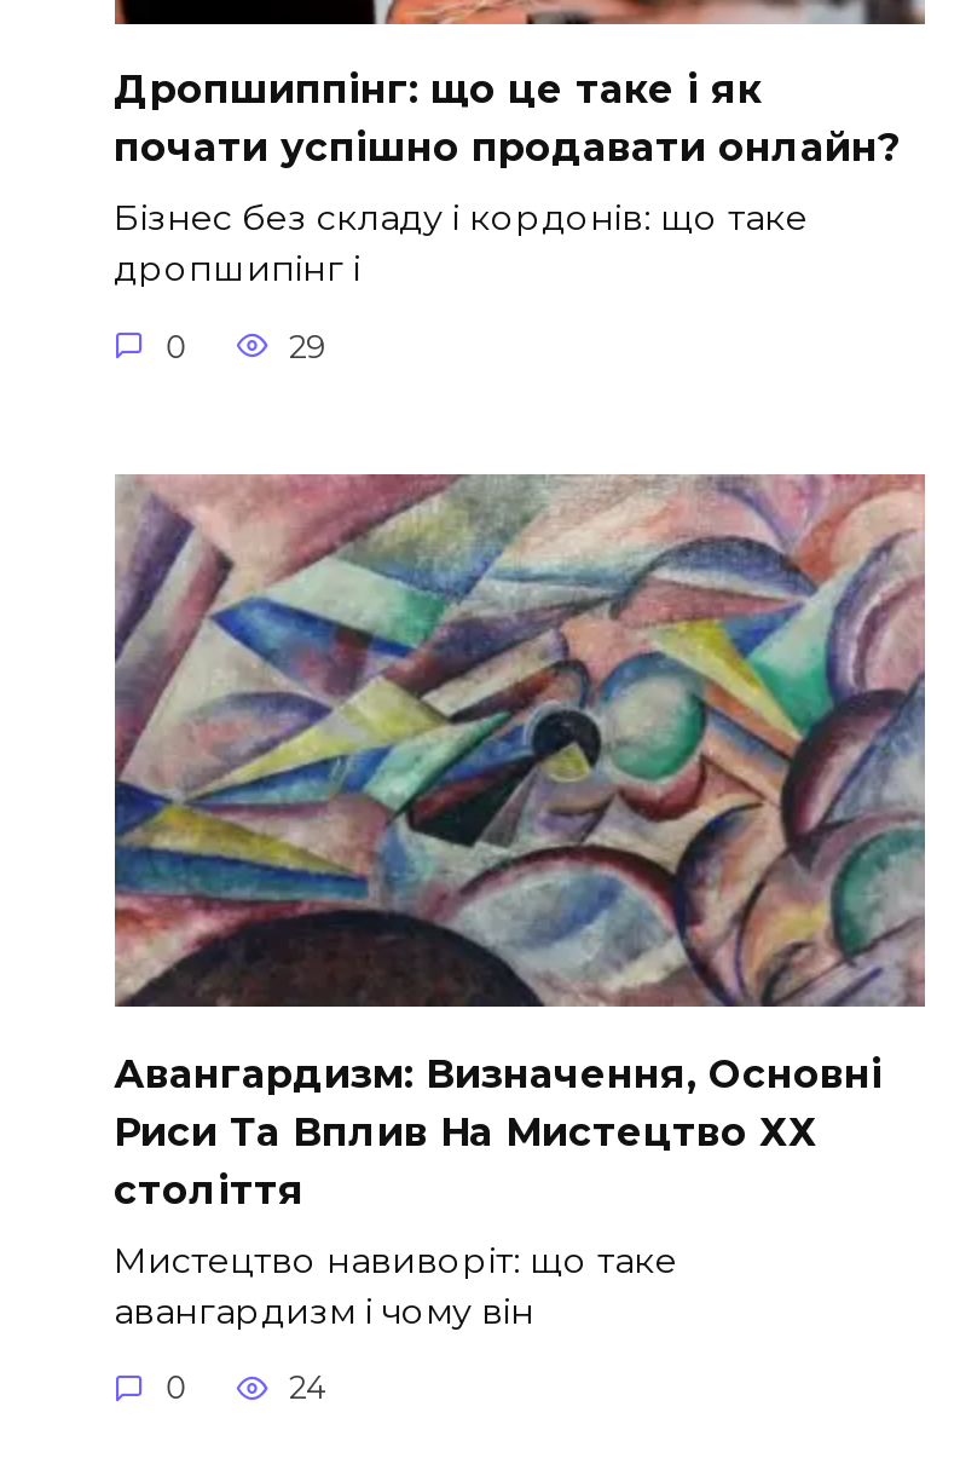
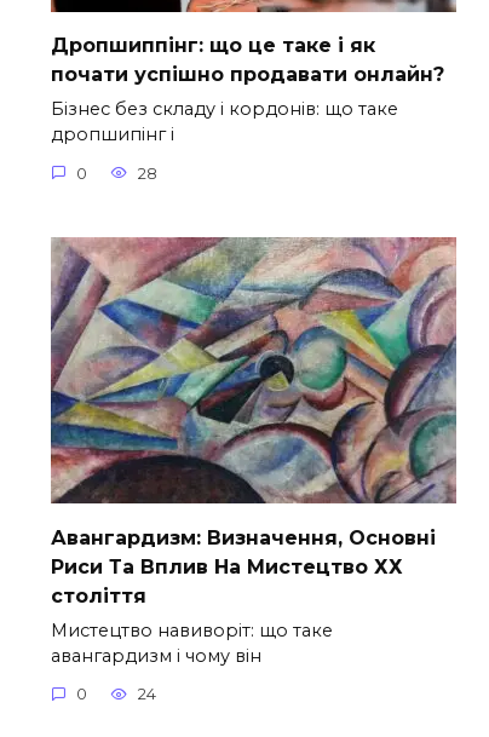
[289,328,325,364] 29 -> [138,164,157,182] 28

